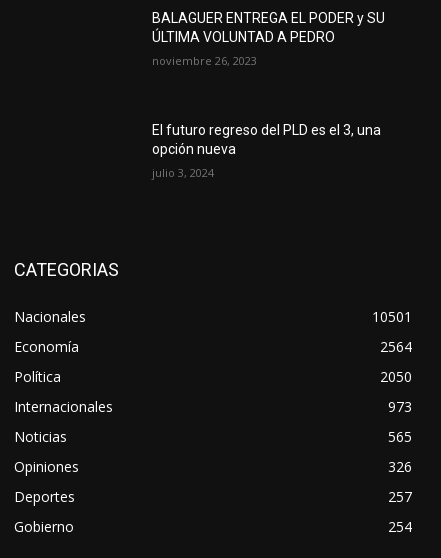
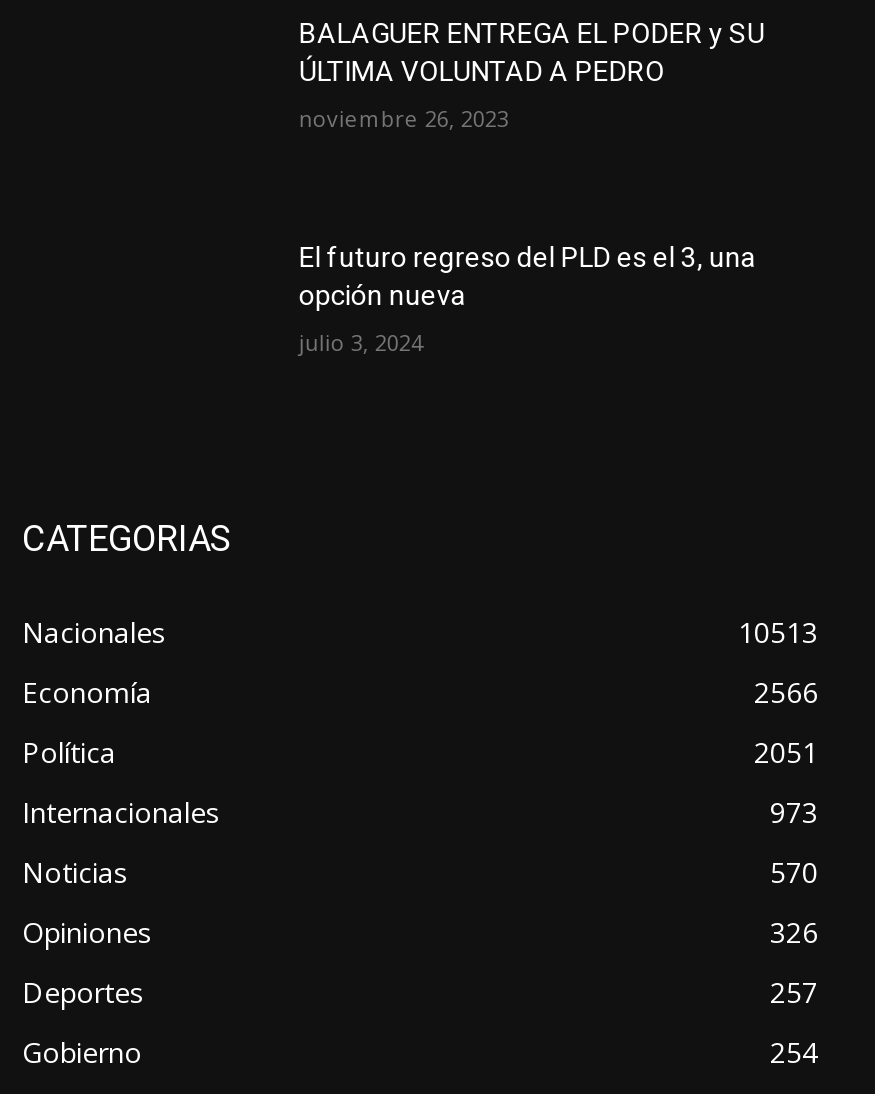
[372,307,412,326] 10501 -> [738,613,818,651] 10513
[380,337,412,356] 2564 -> [754,673,818,711] 2566
[380,367,412,386] 2050 -> [754,733,818,771] 2051
[388,427,412,446] 565 -> [770,853,818,891] 570

